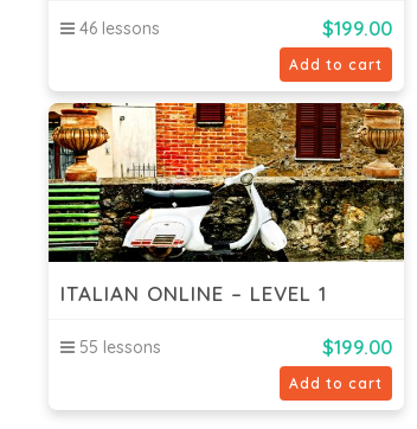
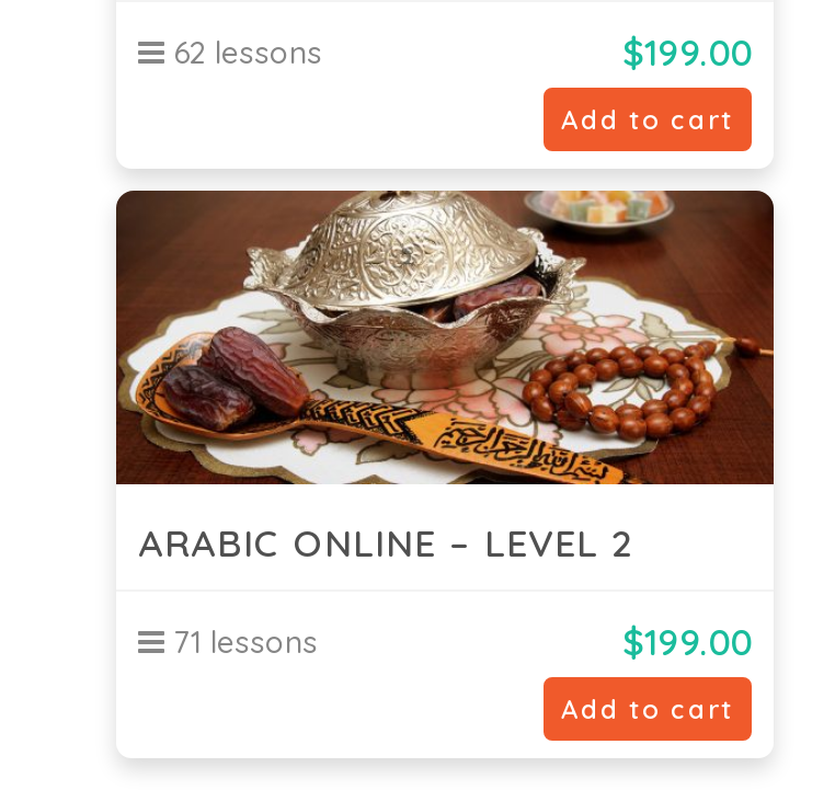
[75,18,160,39] 46 lessons -> [164,33,322,72] 62 lessons
[47,102,405,306] [image] | ITALIAN ONLINE – LEVEL 1 -> [114,188,776,565] [image] | ARABIC ONLINE – LEVEL 2
[75,336,161,357] 55 lessons -> [164,621,318,661] 71 lessons

